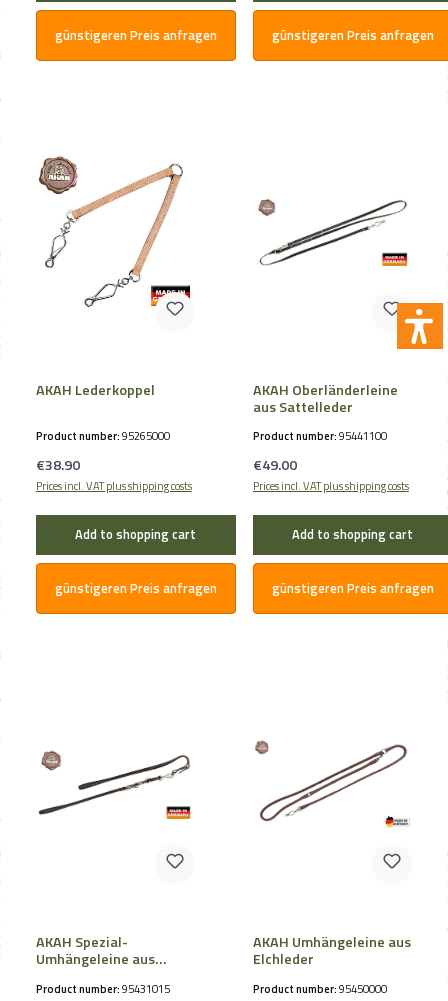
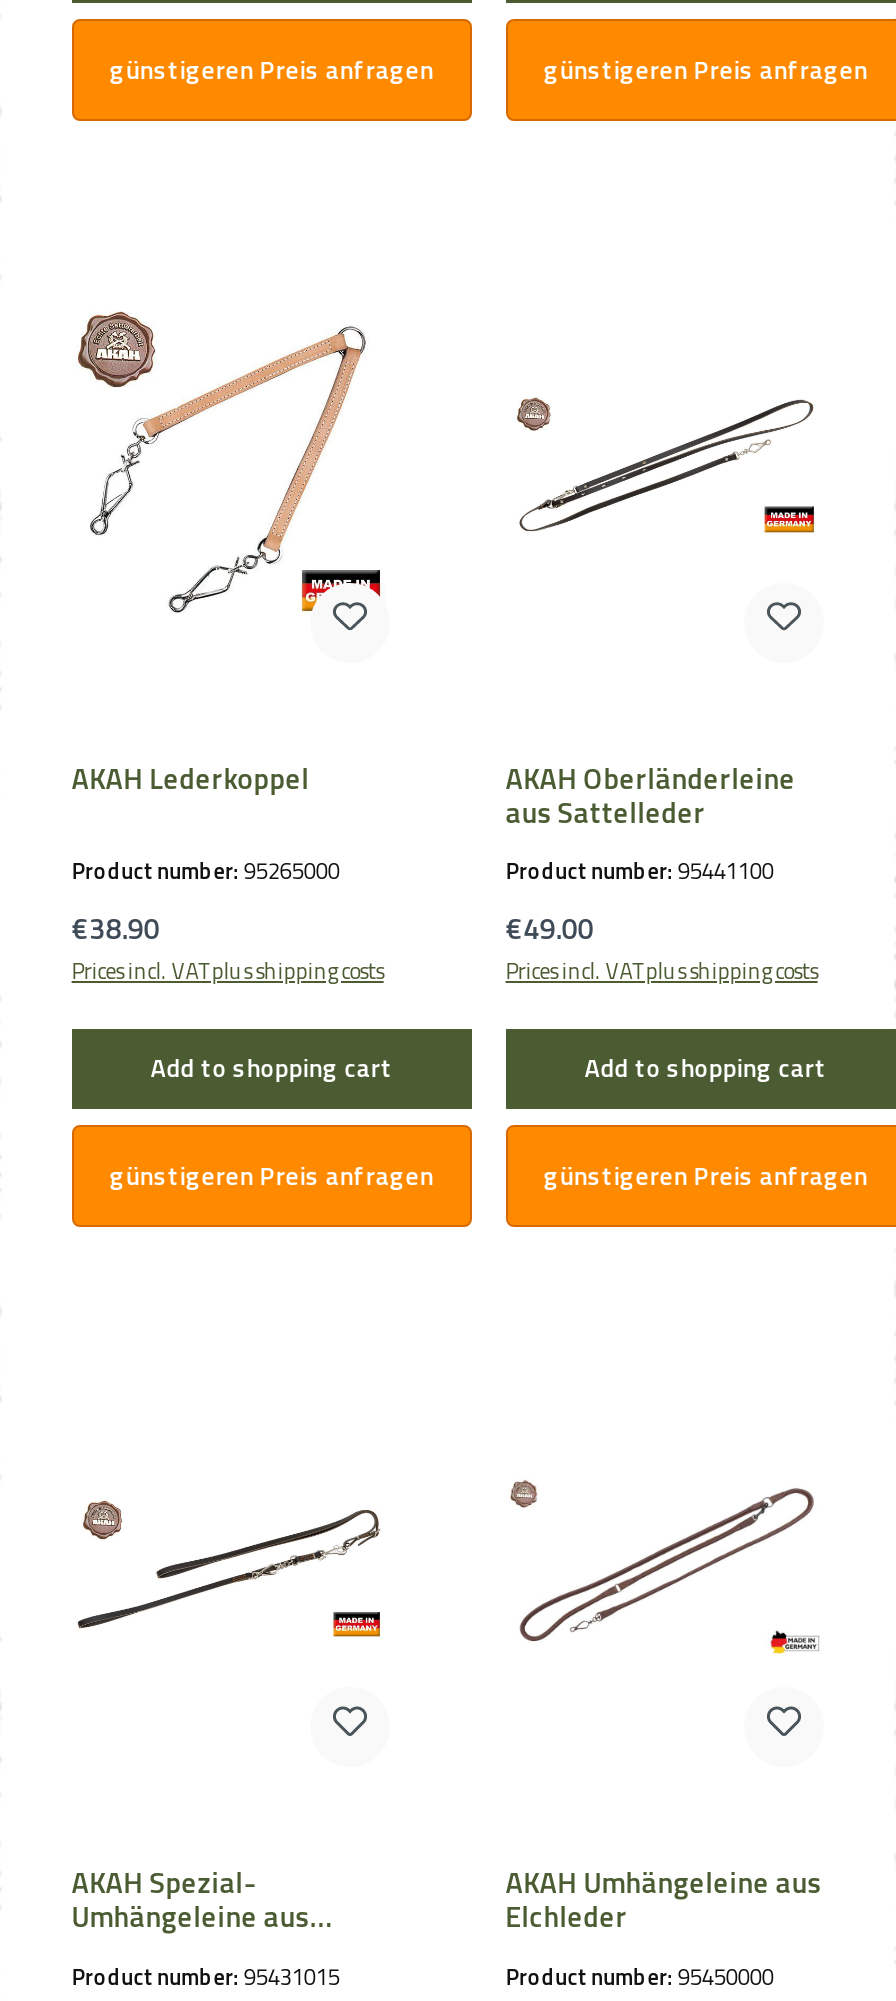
[396,302,444,350] [image] -> none

